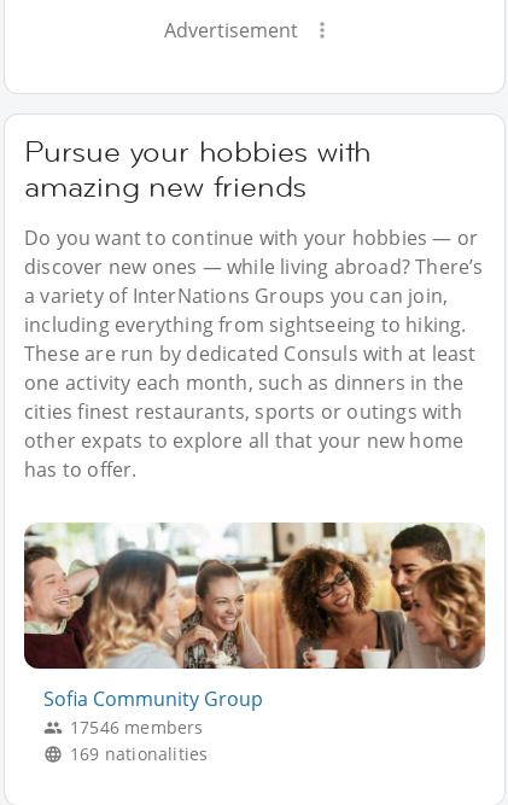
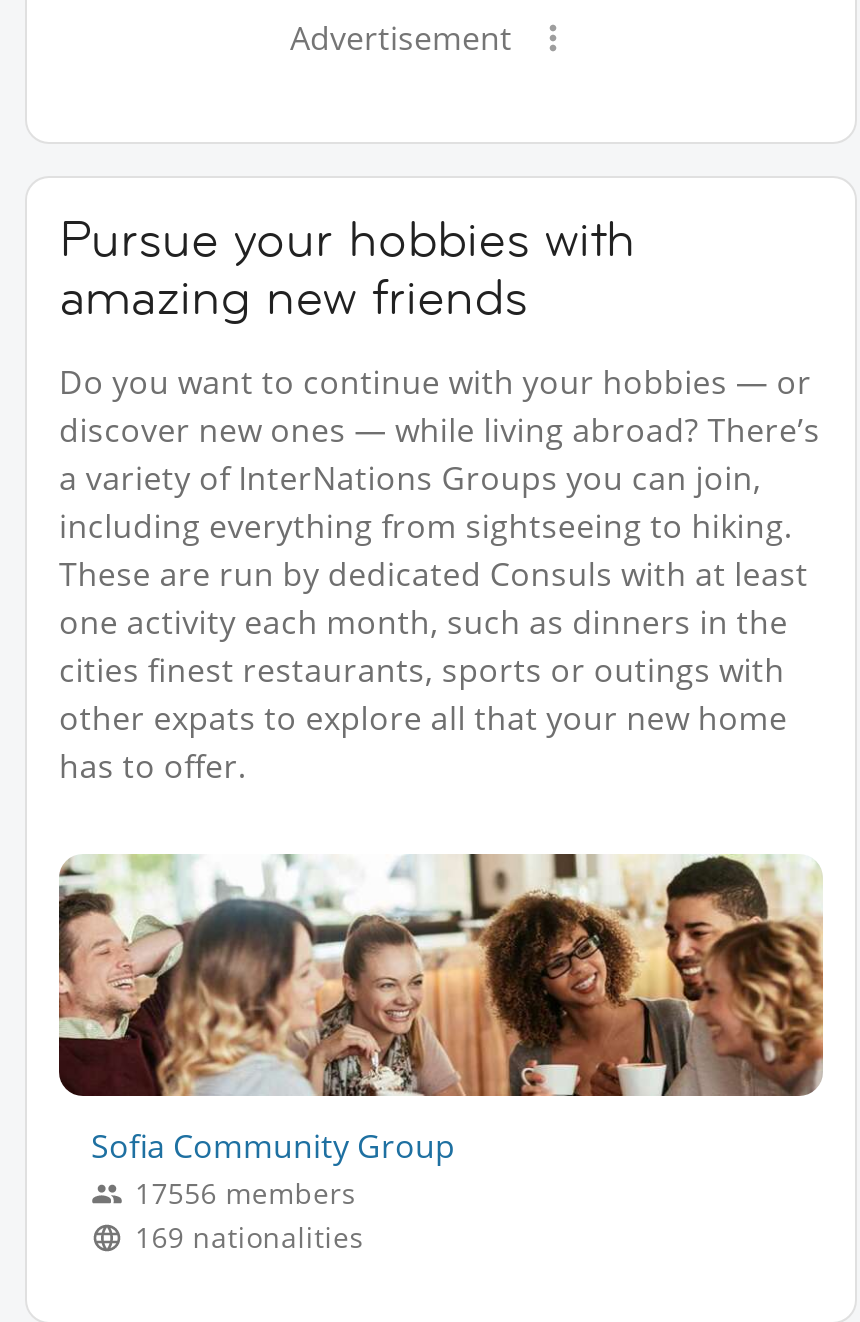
[70,716,203,739] 17546 members -> [135,1175,356,1213] 17556 members

